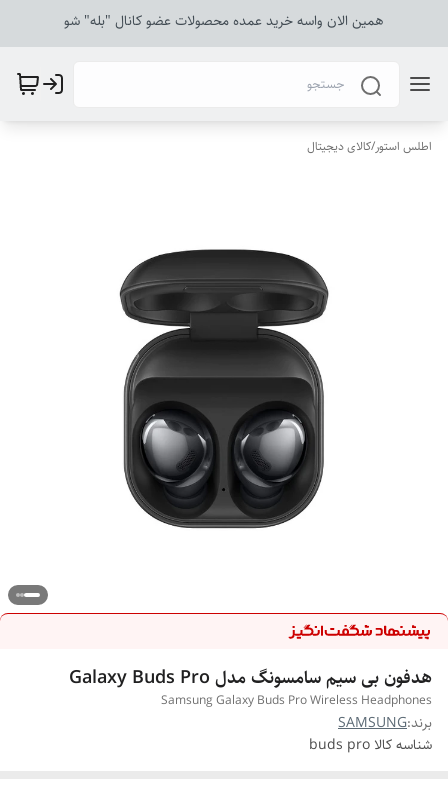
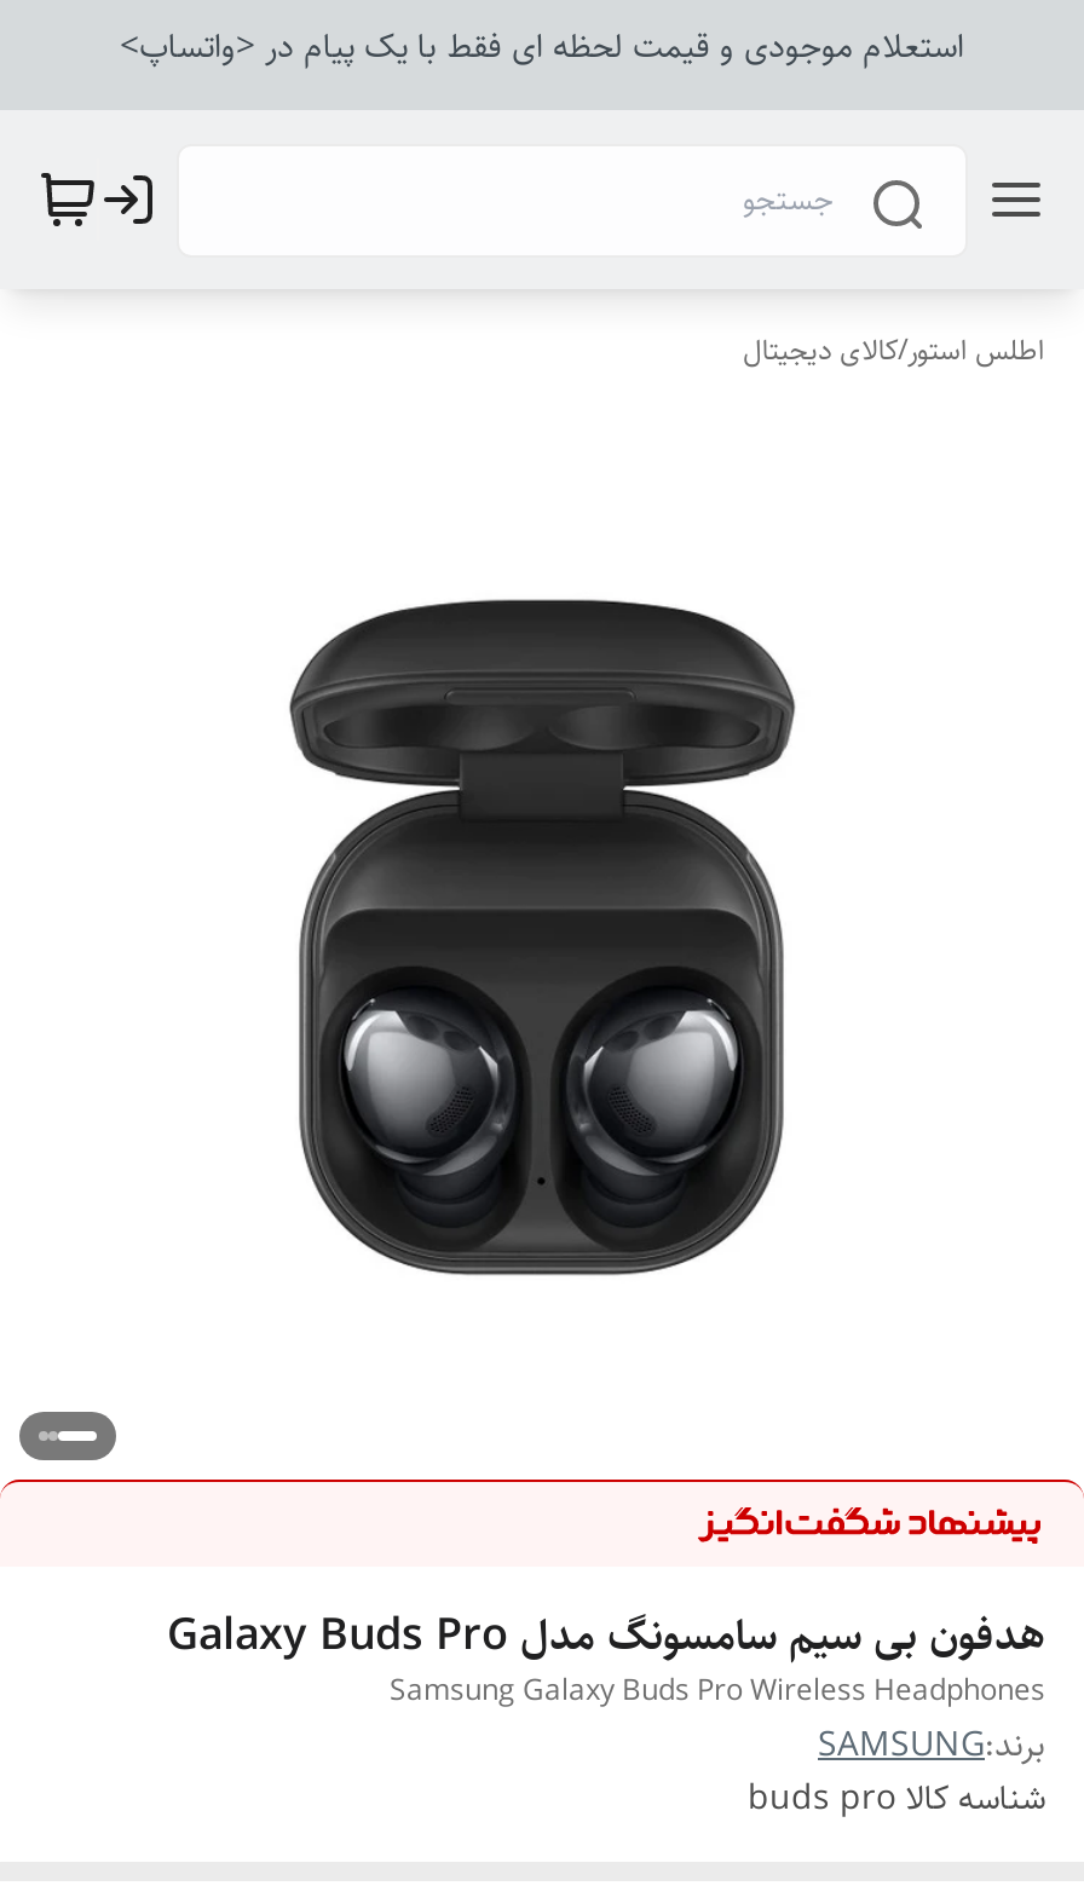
[64,10,384,32] همین الان واسه خرید عمده محصولات عضو کانال "بله" شو -> [120,21,964,74] استعلام موجودی و قیمت لحظه ای فقط با یک پیام در <واتساپ>

